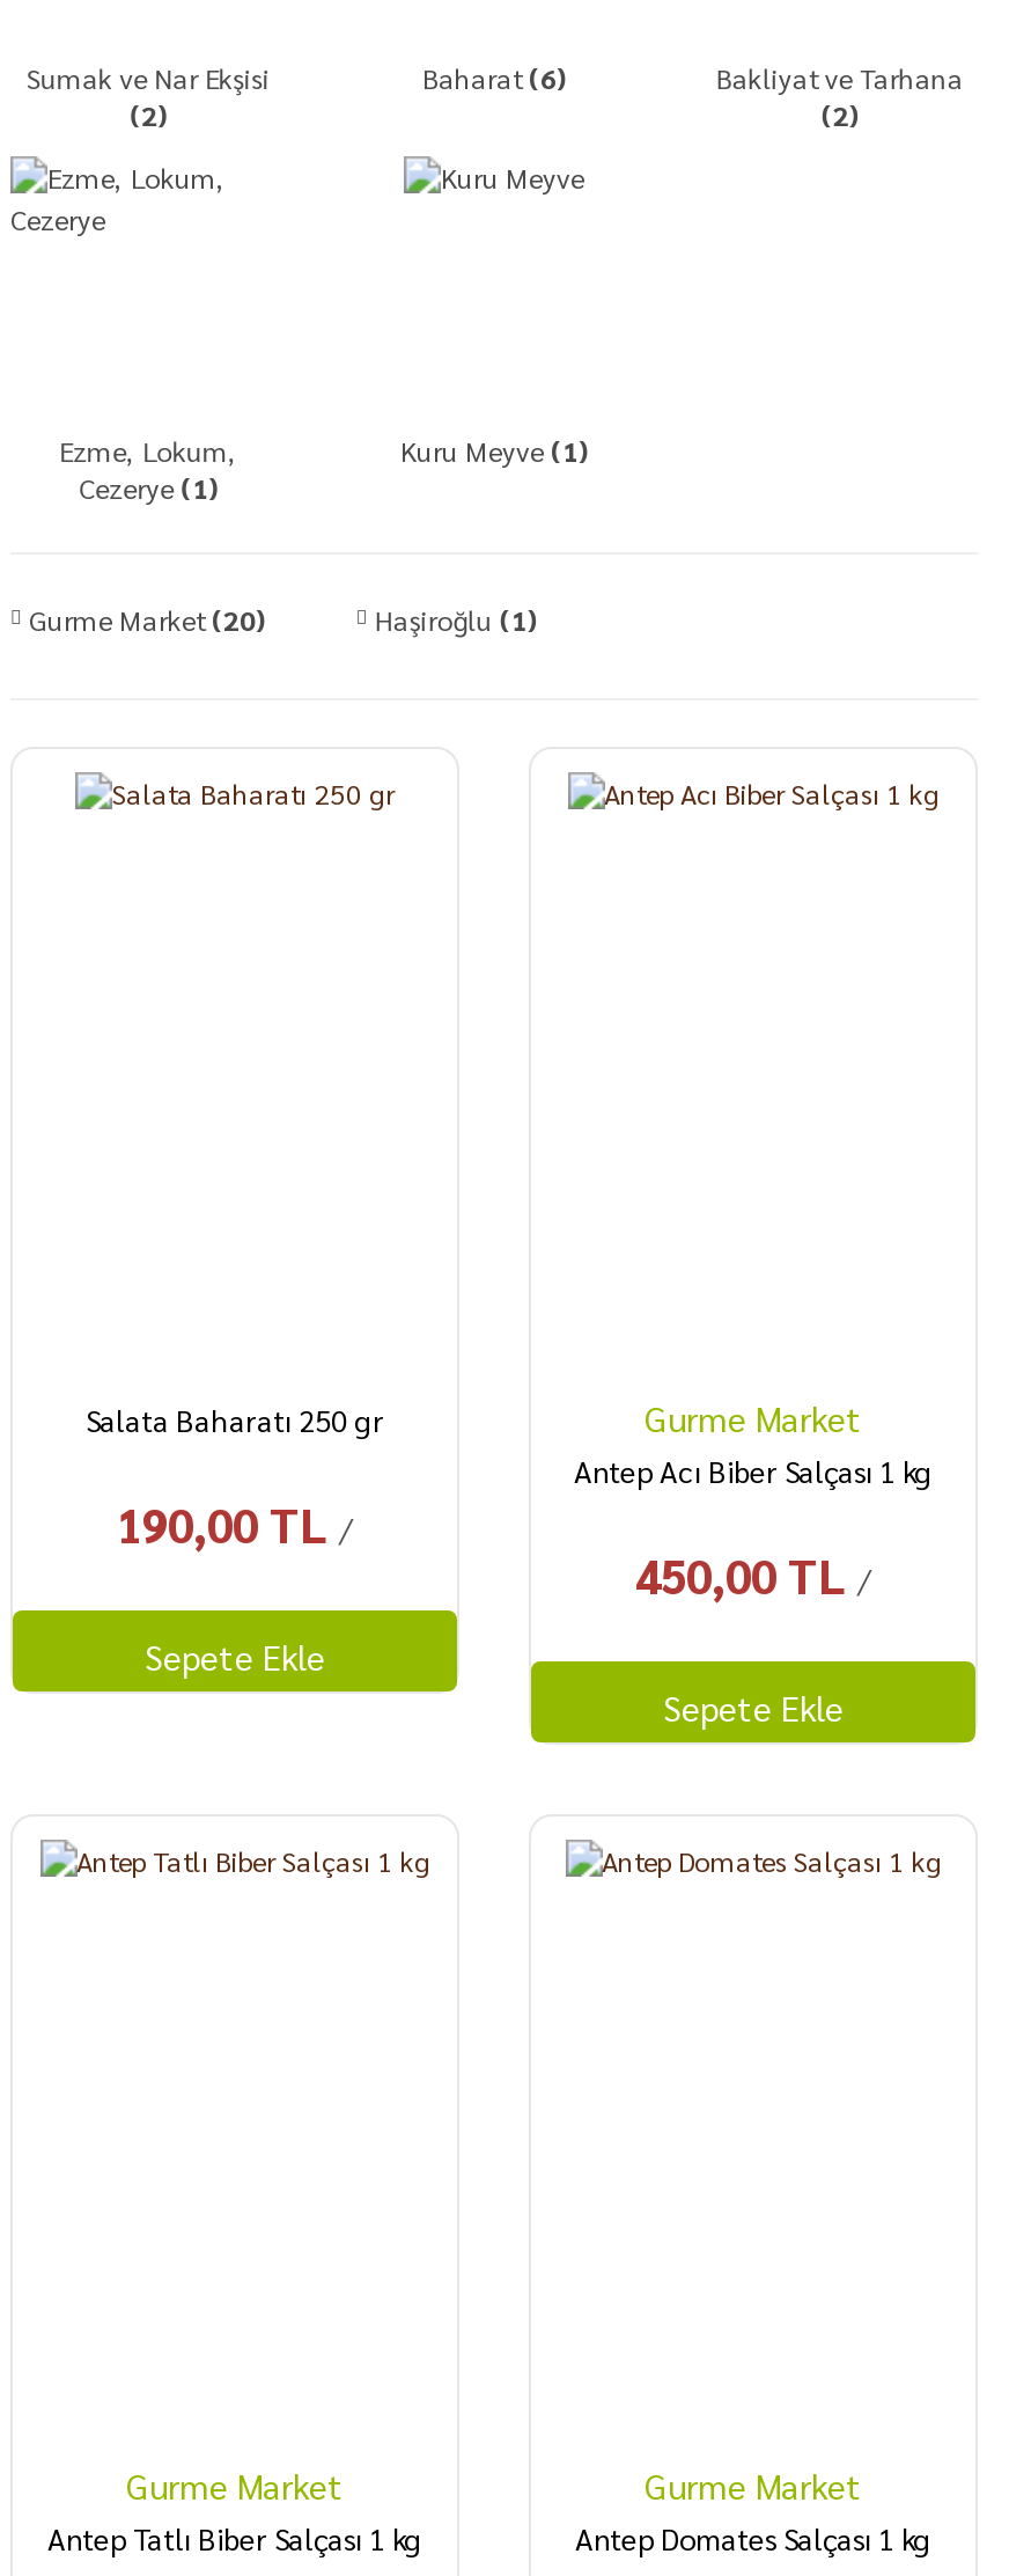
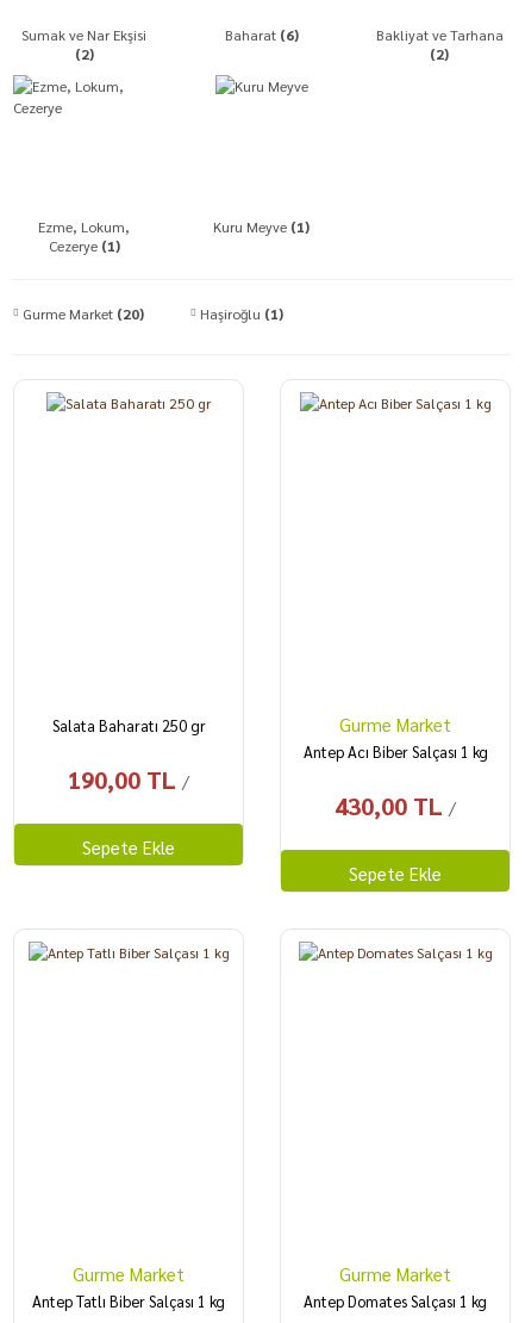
[635,1546,871,1606] 450,00 TL / -> [335,790,456,821] 430,00 TL /

